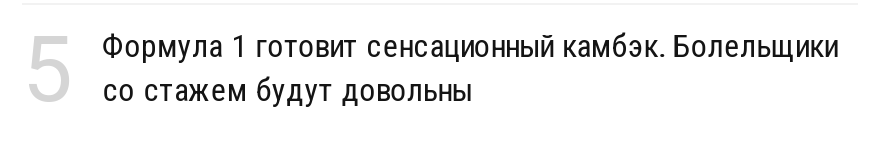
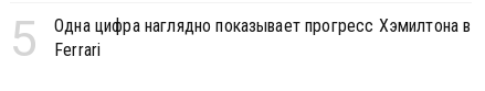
[102,28,838,110] Формула 1 готовит сенсационный камбэк. Болельщики | со стажем будут довольны -> [54,15,471,60] Одна цифра наглядно показывает прогресс Хэмилтона в | Ferrari

